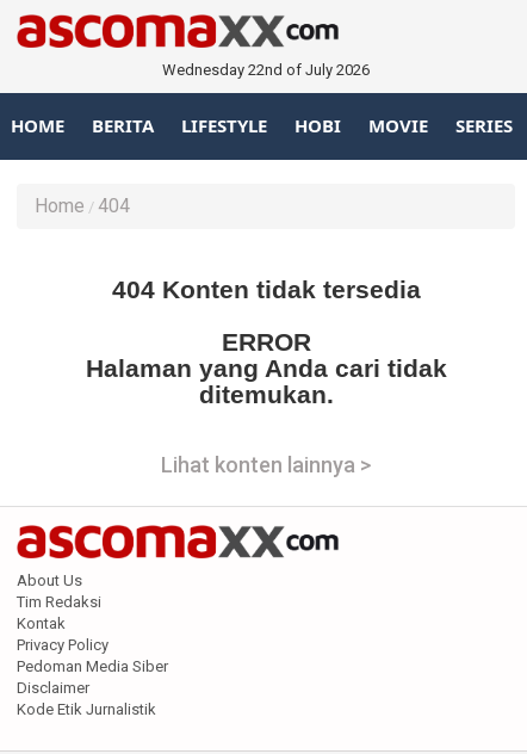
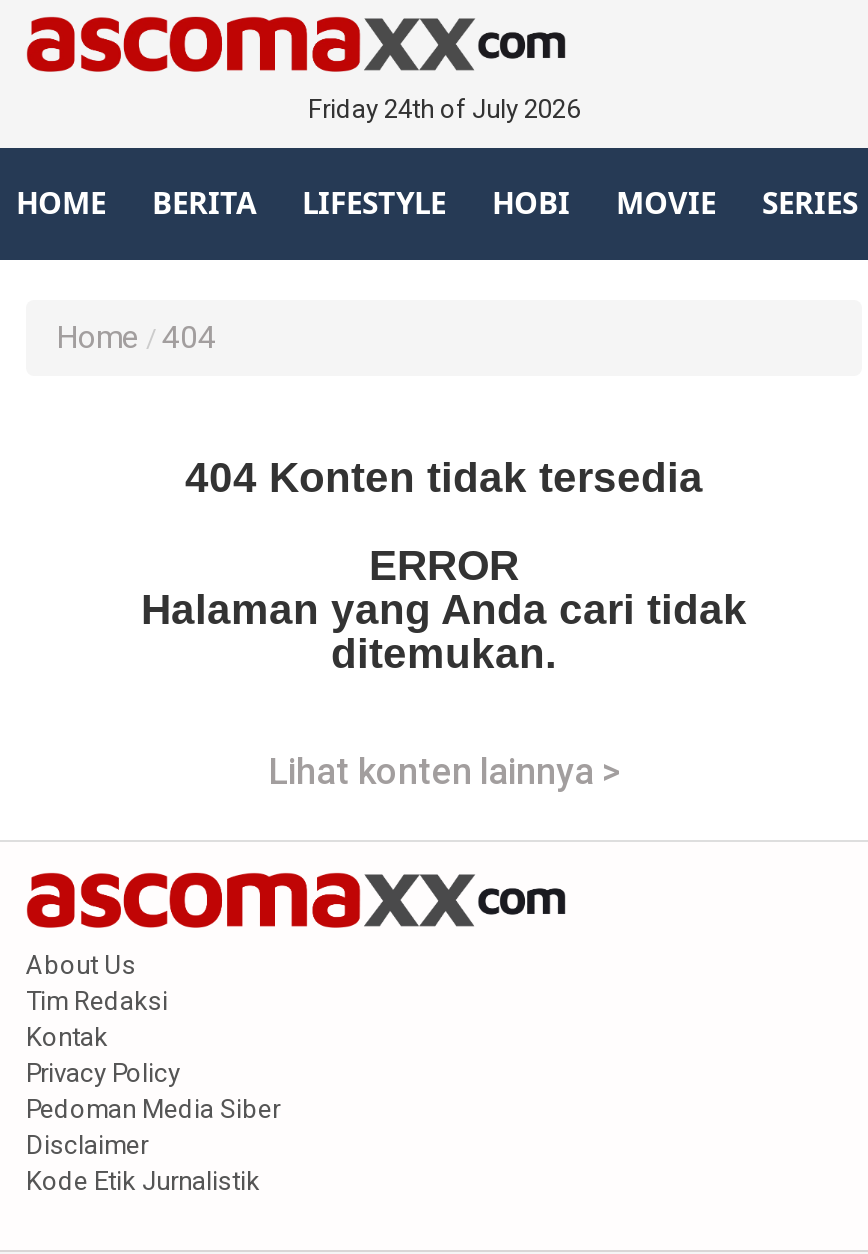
[162,61,370,79] Wednesday 22nd of July 2026 -> [308,94,580,124] Friday 24th of July 2026

